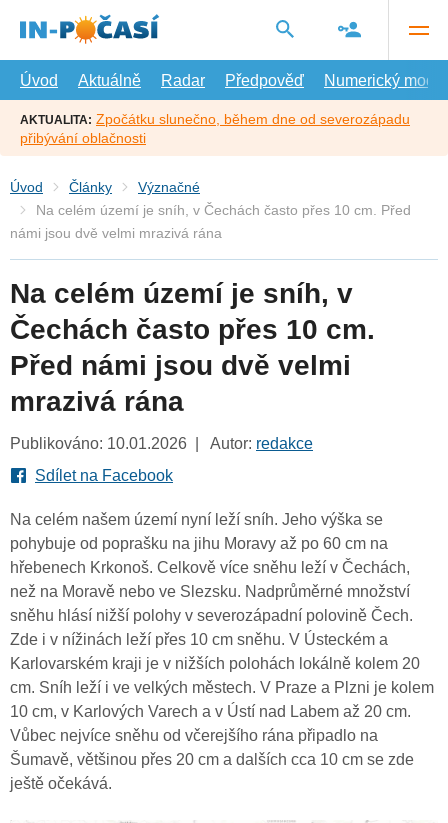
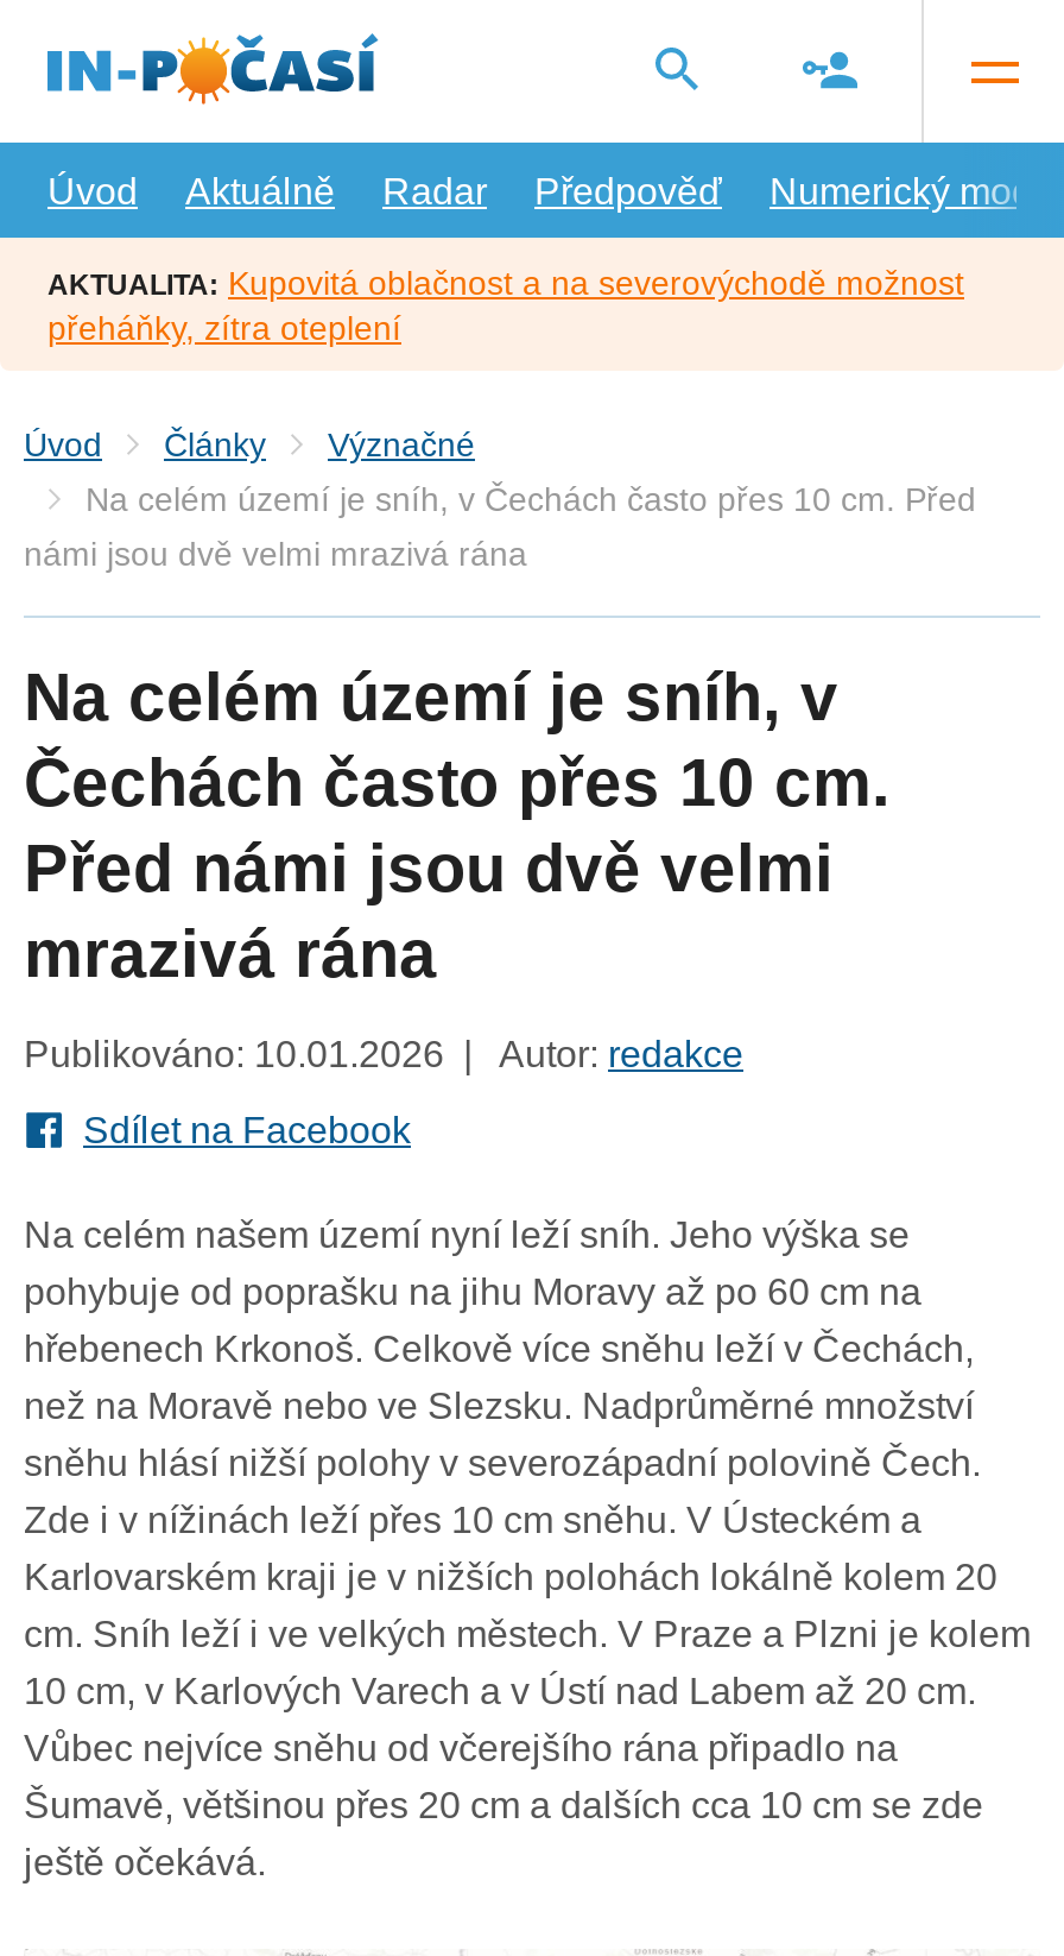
[20,111,410,146] AKTUALITA: Zpočátku slunečno, během dne od severozápadu | přibývání oblačnosti -> [47,263,964,346] AKTUALITA: Kupovitá oblačnost a na severovýchodě možnost | přeháňky, zítra oteplení

